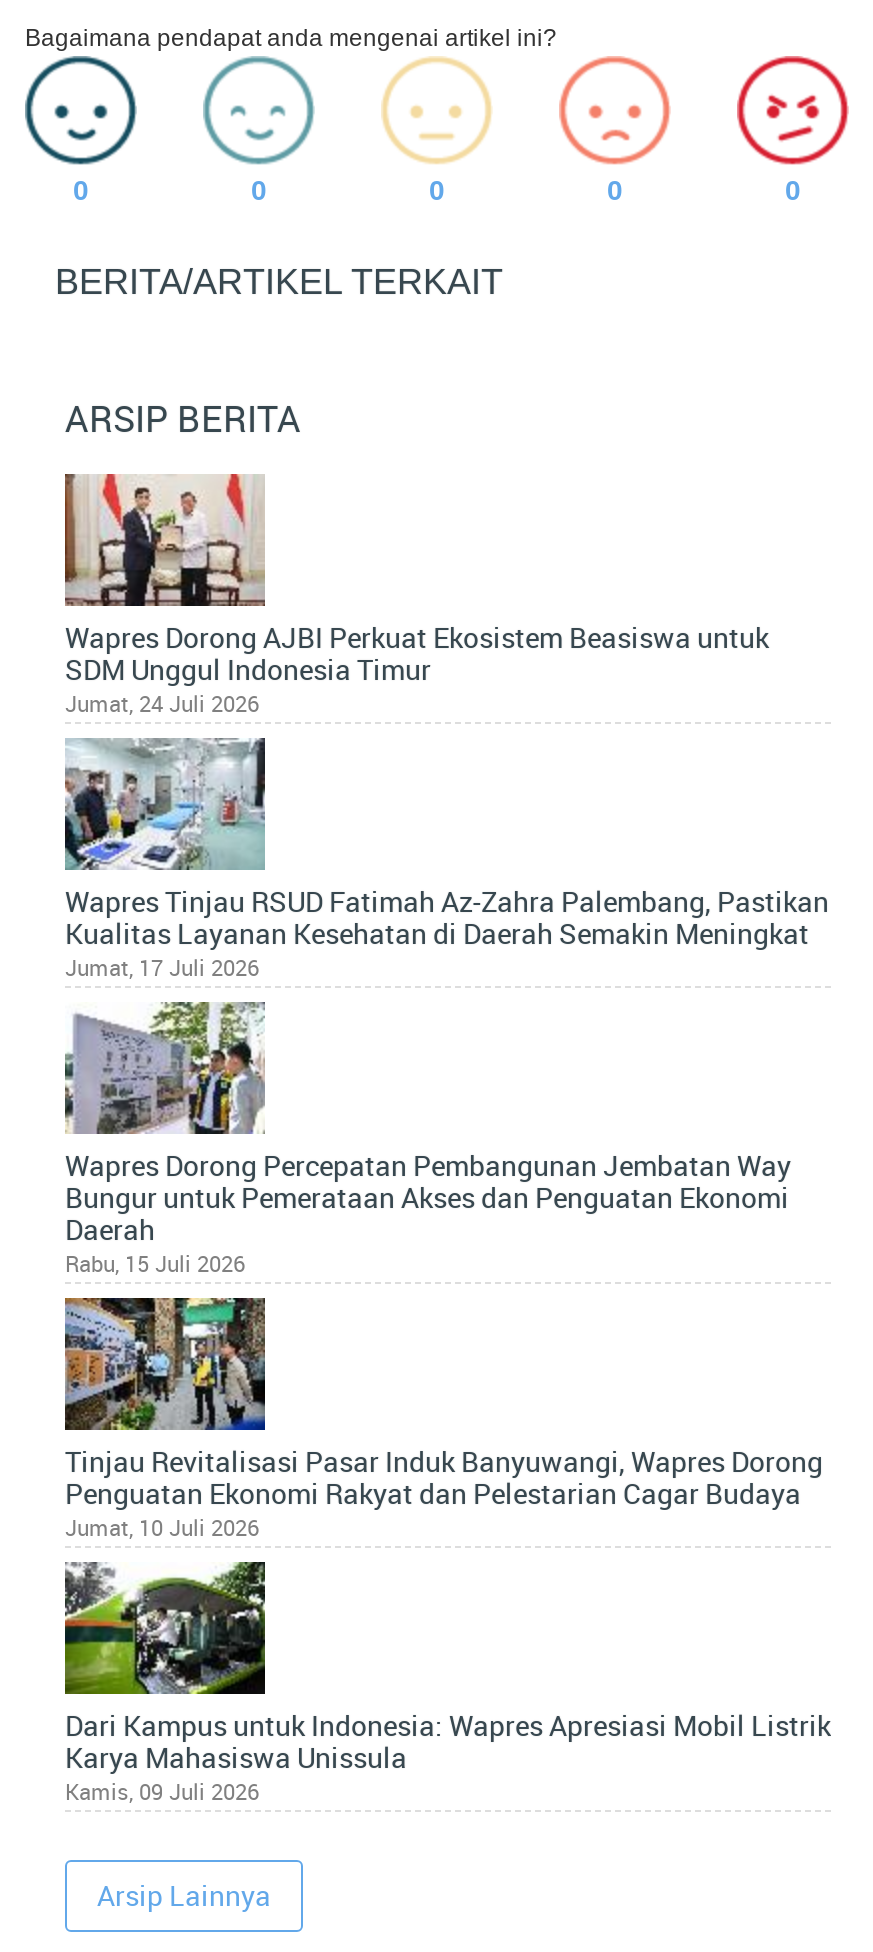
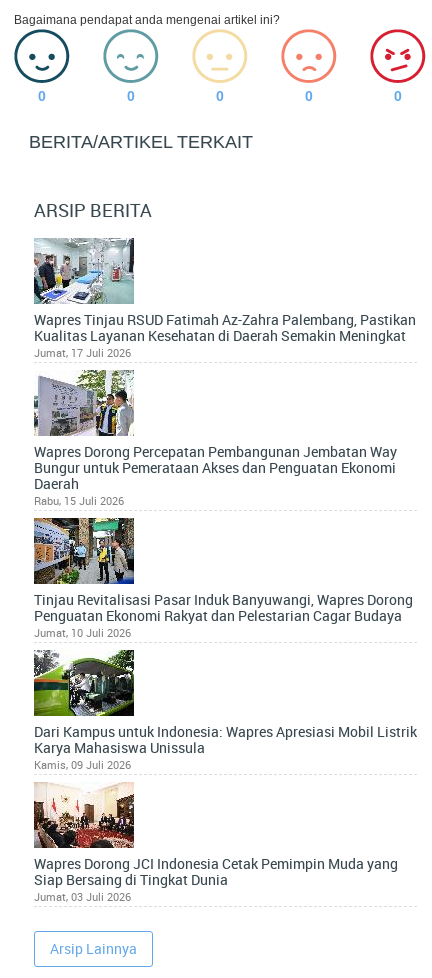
[63,472,769,718] [image] | Wapres Dorong AJBI Perkuat Ekosistem Beasiswa untuk | SDM Unggul Indonesia Timur | Jumat, 24 Juli 2026 -> none
moved [61,726,831,1806] -> [32,232,417,772]: [image] | Wapres Tinjau RSUD Fatimah Az-Zahra Palembang, Pastikan | Kualitas Layanan Kesehatan di Daerah Semakin Meningkat | ... | Karya Mahasiswa Unissula | Kamis, 09 Juli 2026
none -> [33,782,398,904] [image] | Wapres Dorong JCI Indonesia Cetak Pemimpin Muda yang | Siap Bersaing di Tingkat Dunia | Jumat, 03 Juli 2026

